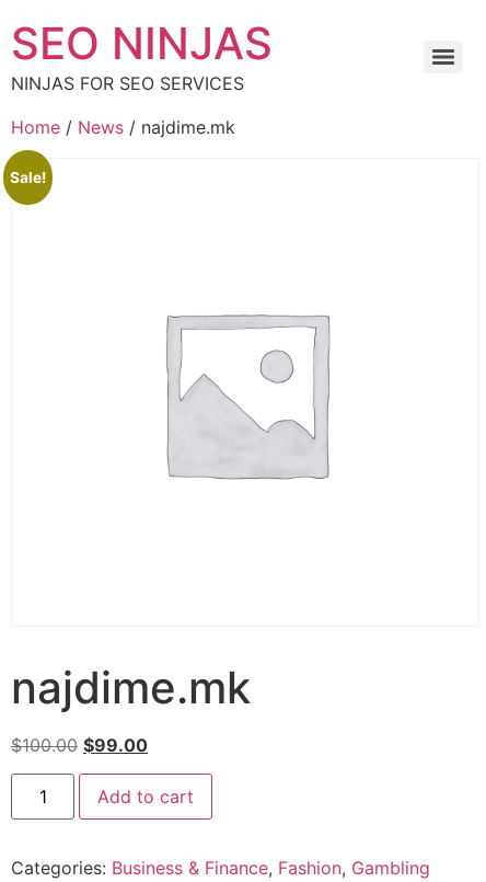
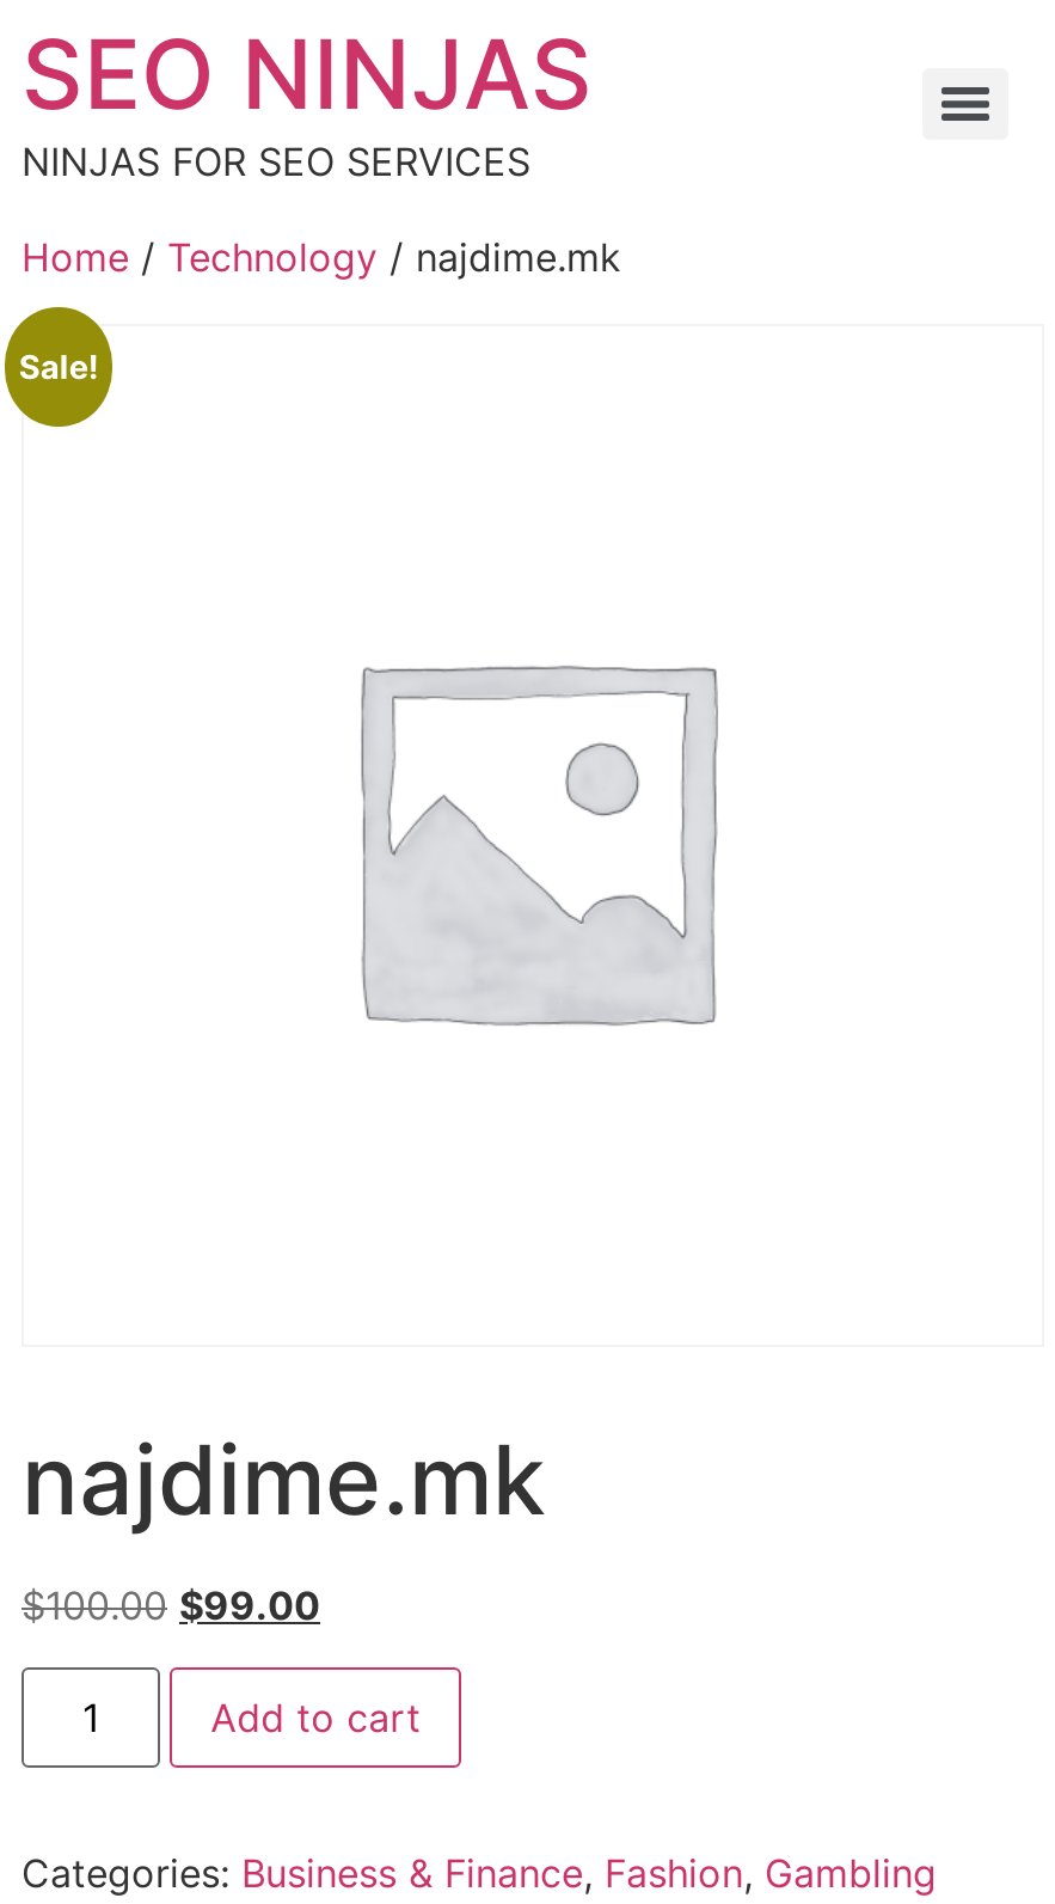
[11,116,235,138] Home / News / najdime.mk -> [22,233,621,281] Home / Technology / najdime.mk

